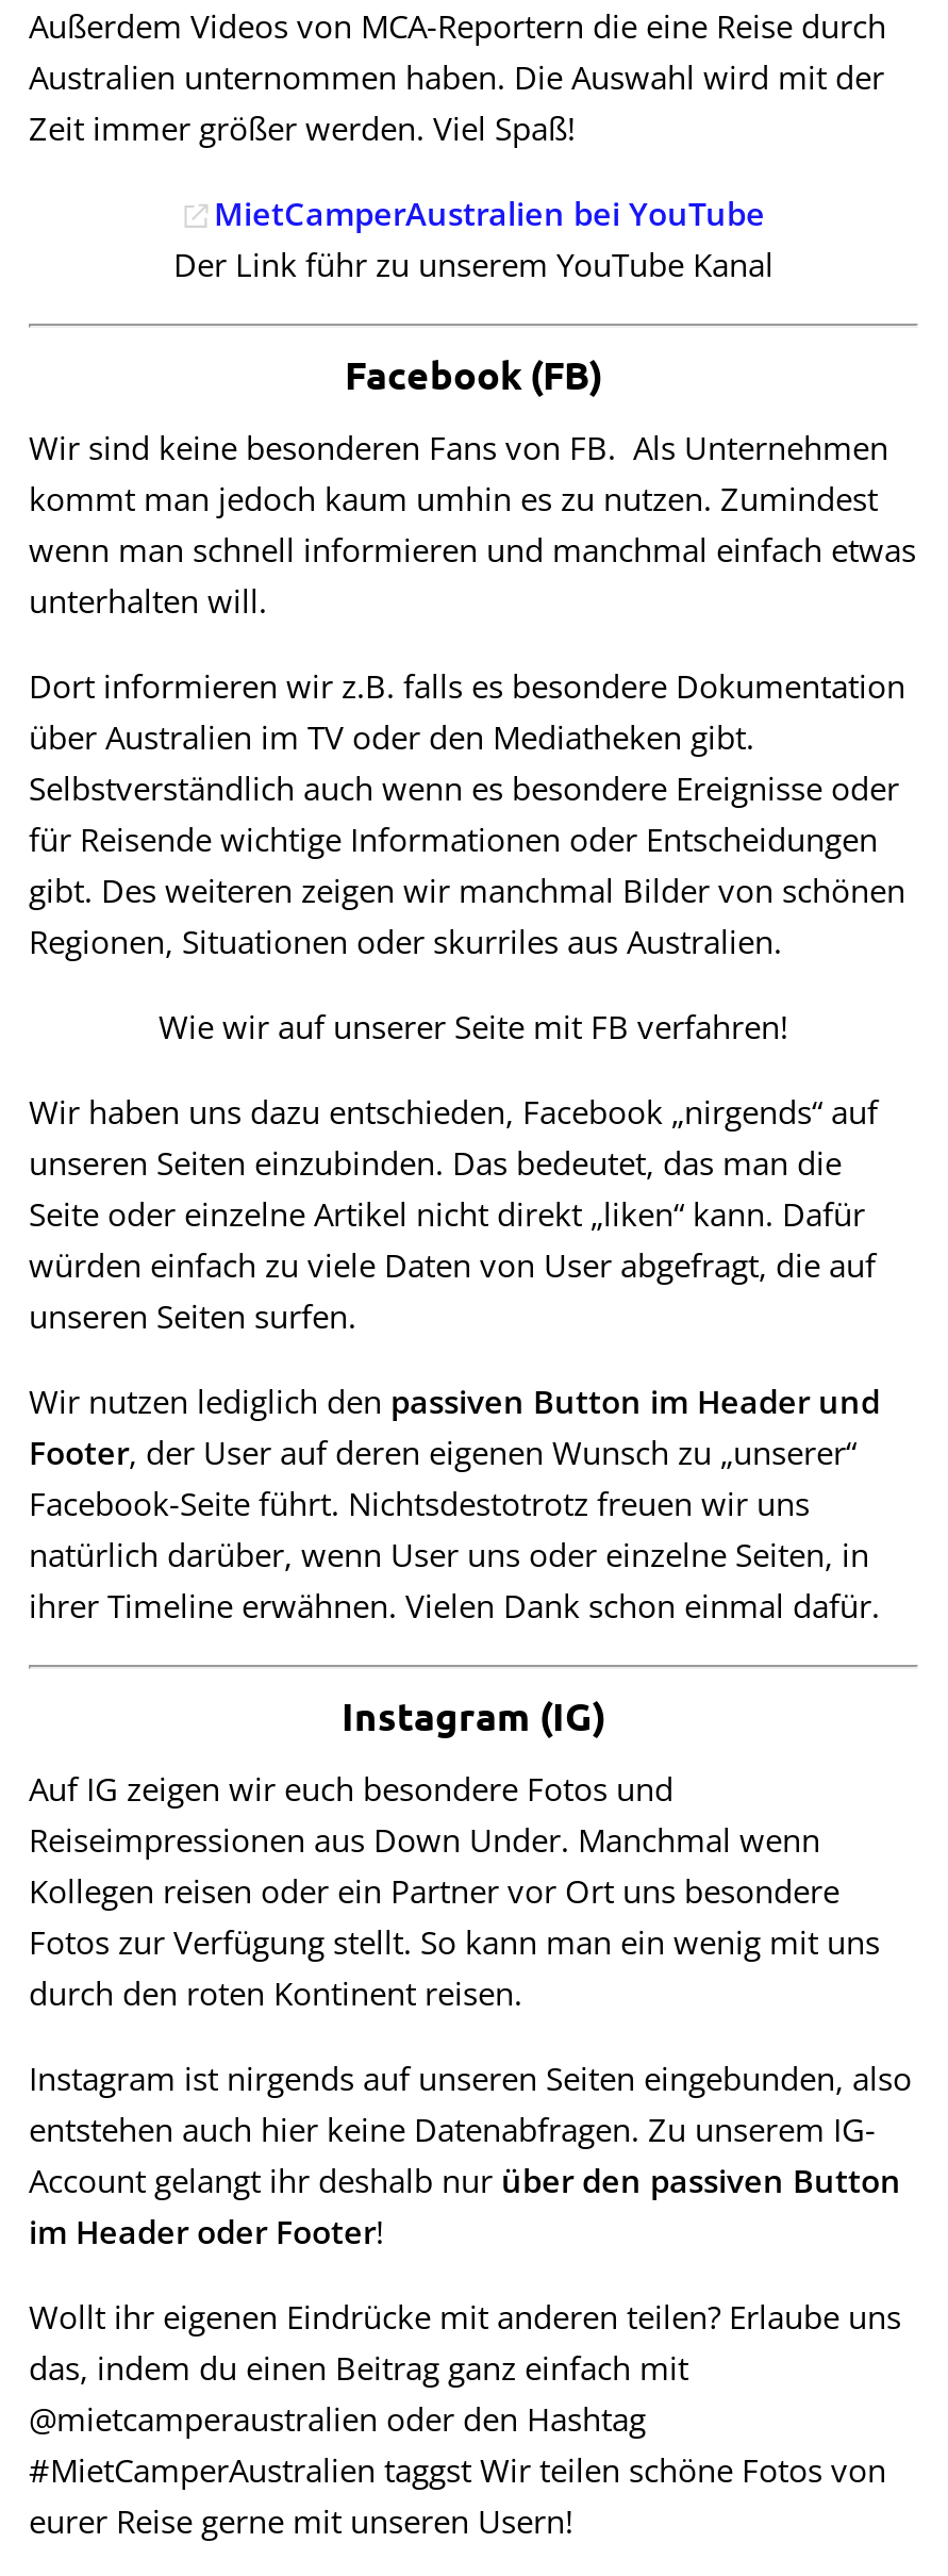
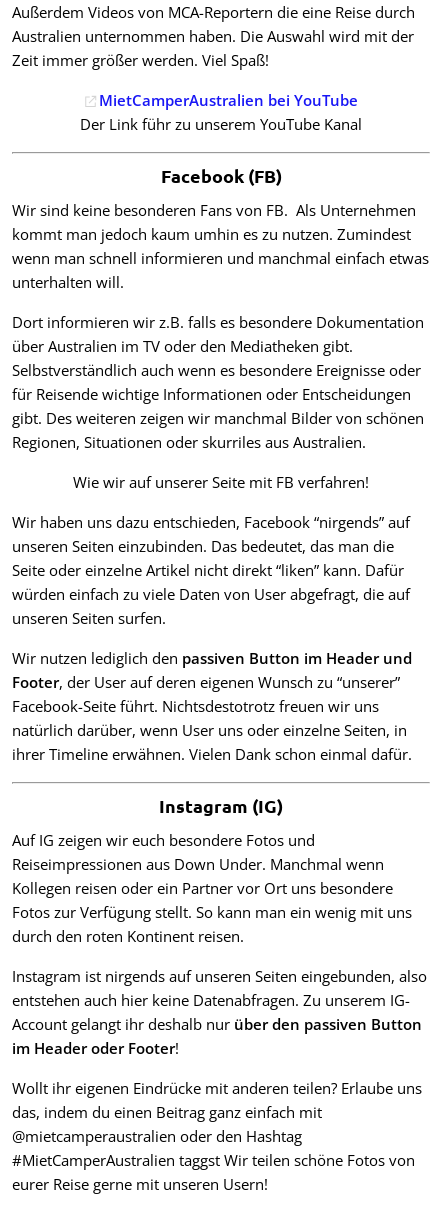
[29,1090,878,1133] Wir haben uns dazu entschieden, Facebook „nirgends“ auf -> [12,512,410,532] Wir haben uns dazu entschieden, Facebook “nirgends” auf
[29,1192,865,1235] Seite oder einzelne Artikel nicht direkt „liken“ kann. Dafür -> [12,560,404,580] Seite oder einzelne Artikel nicht direkt “liken” kann. Dafür
[29,1431,856,1473] Footer, der User auf deren eigenen Wunsch zu „unserer“ -> [12,672,400,692] Footer, der User auf deren eigenen Wunsch zu “unserer”

